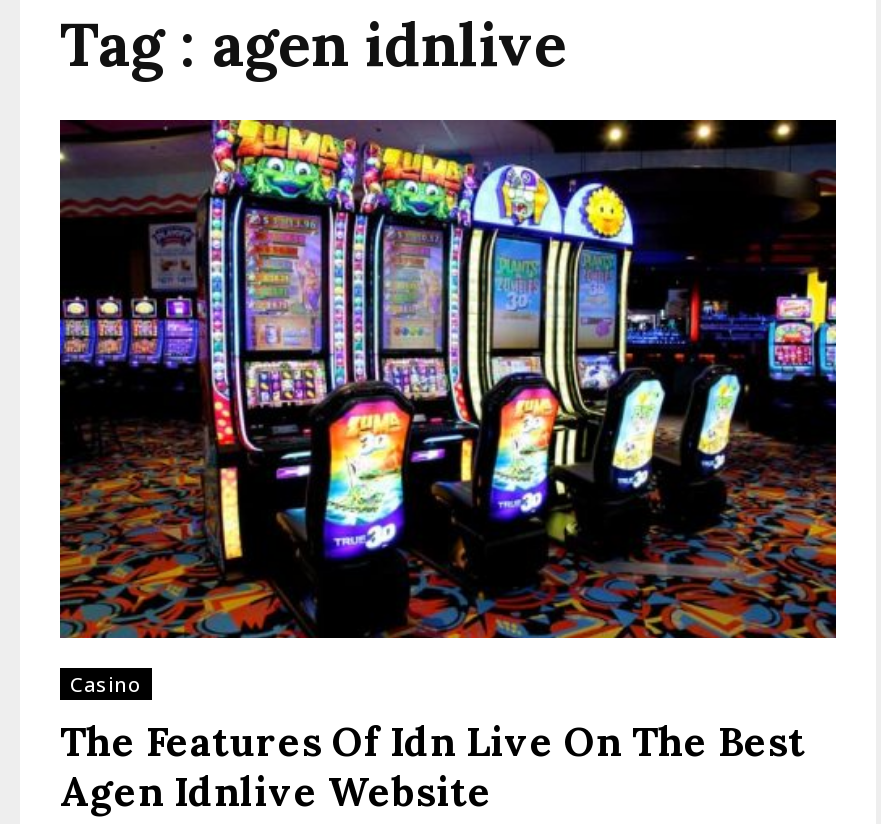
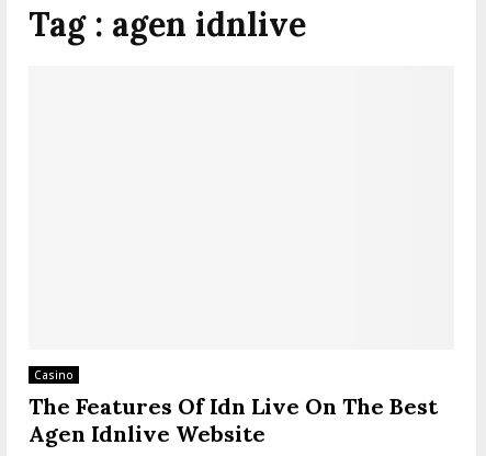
[58,118,838,640] [image] -> none

